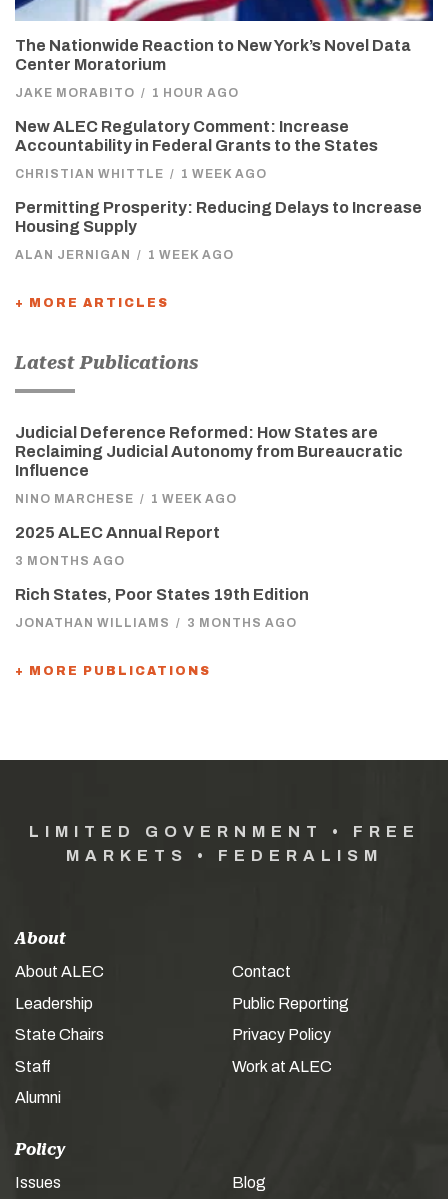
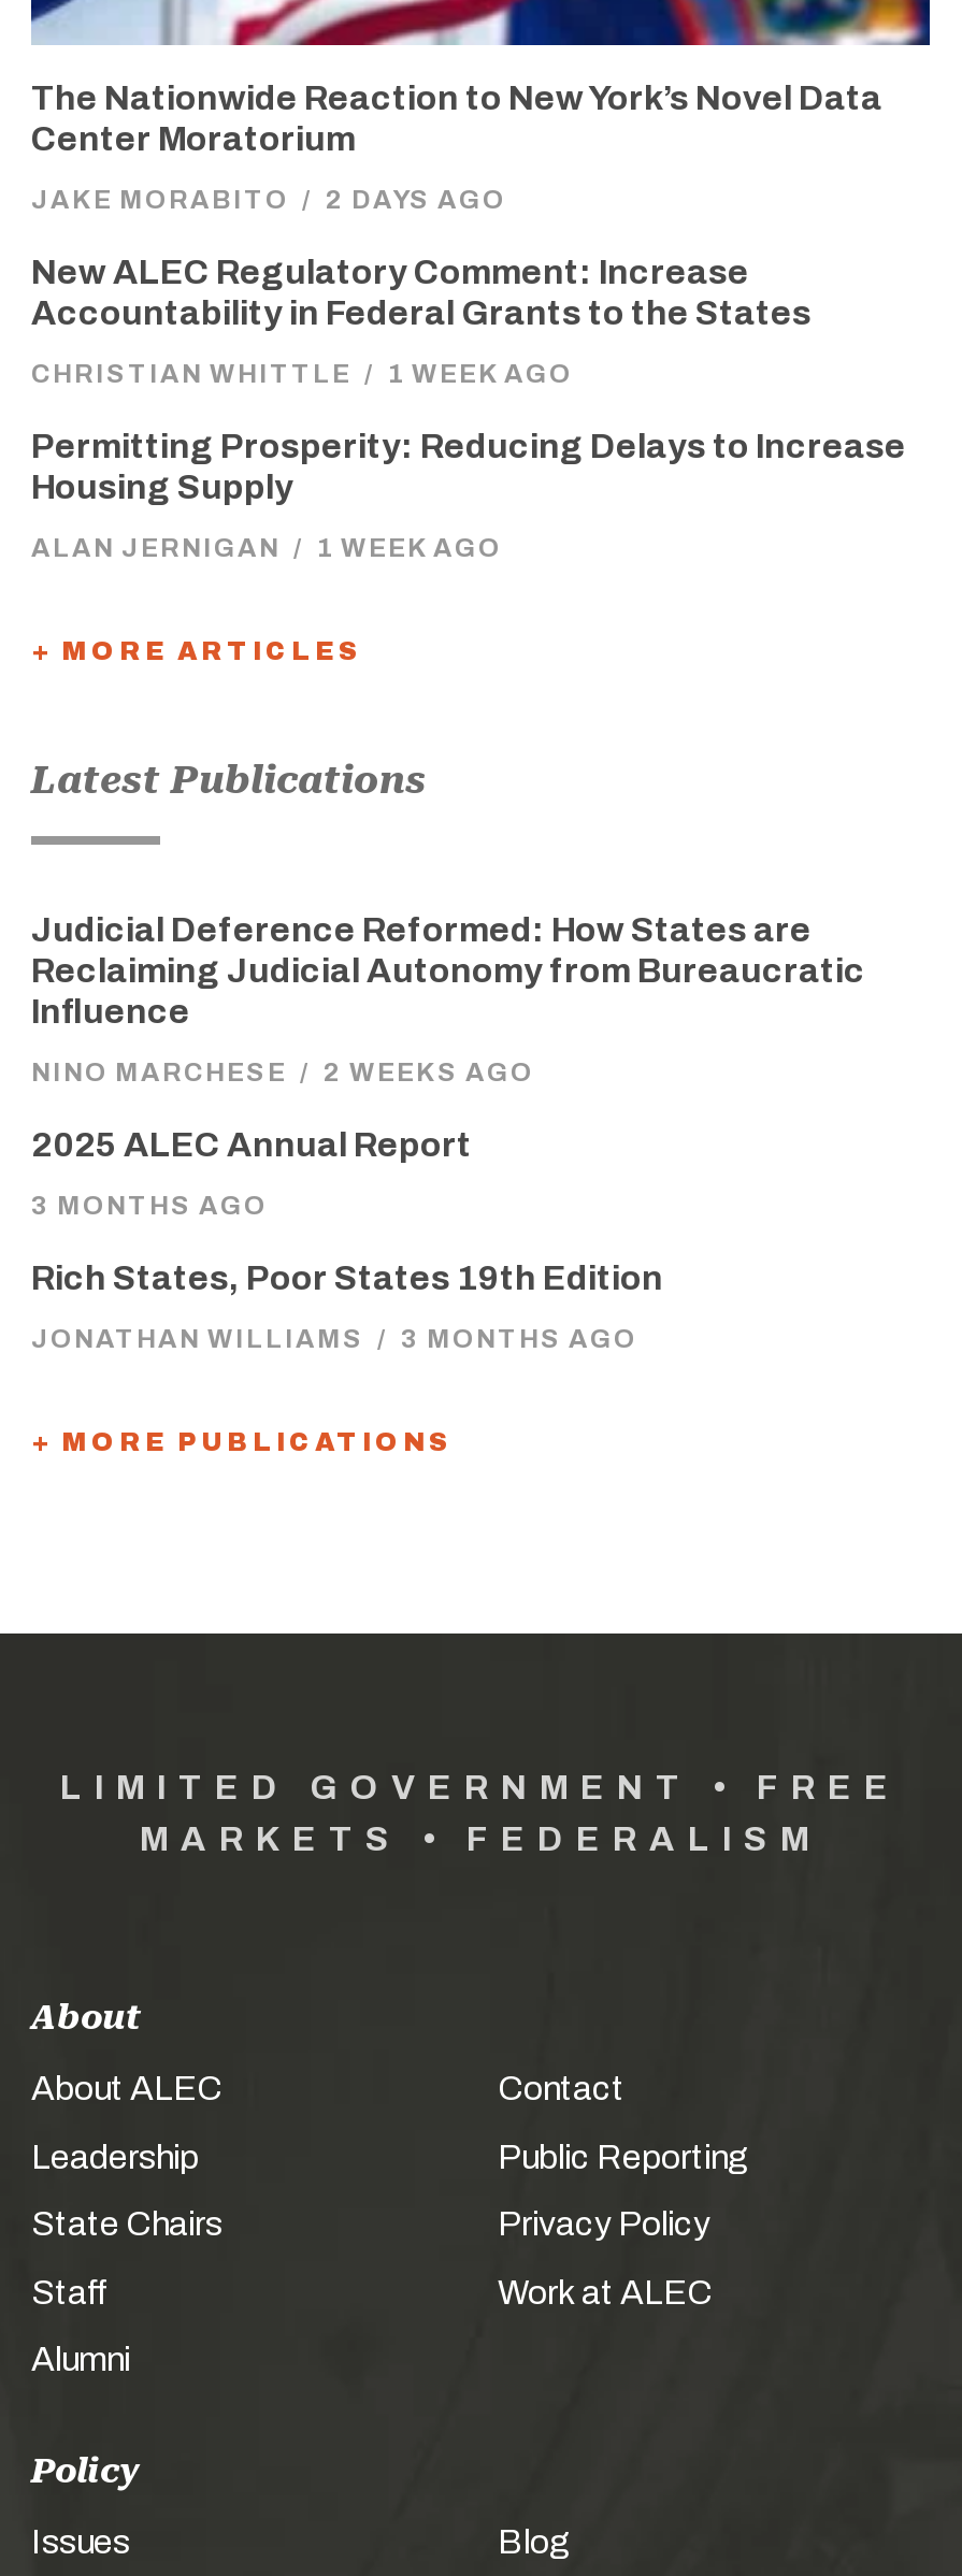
[15,86,239,100] JAKE MORABITO / 1 HOUR AGO -> [31,185,506,215] JAKE MORABITO / 2 DAYS AGO
[15,492,237,506] NINO MARCHESE / 1 WEEK AGO -> [31,1058,534,1088] NINO MARCHESE / 2 WEEKS AGO

